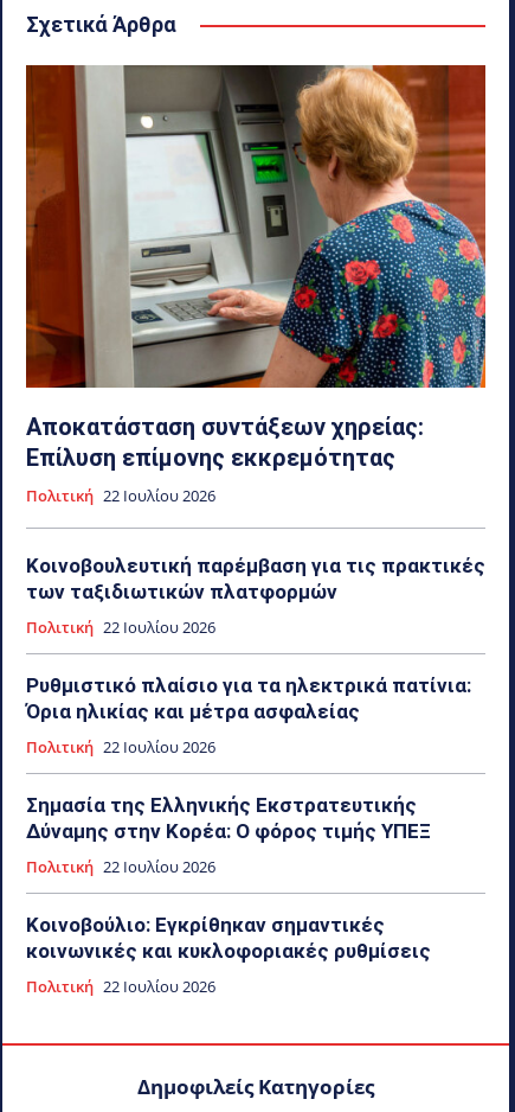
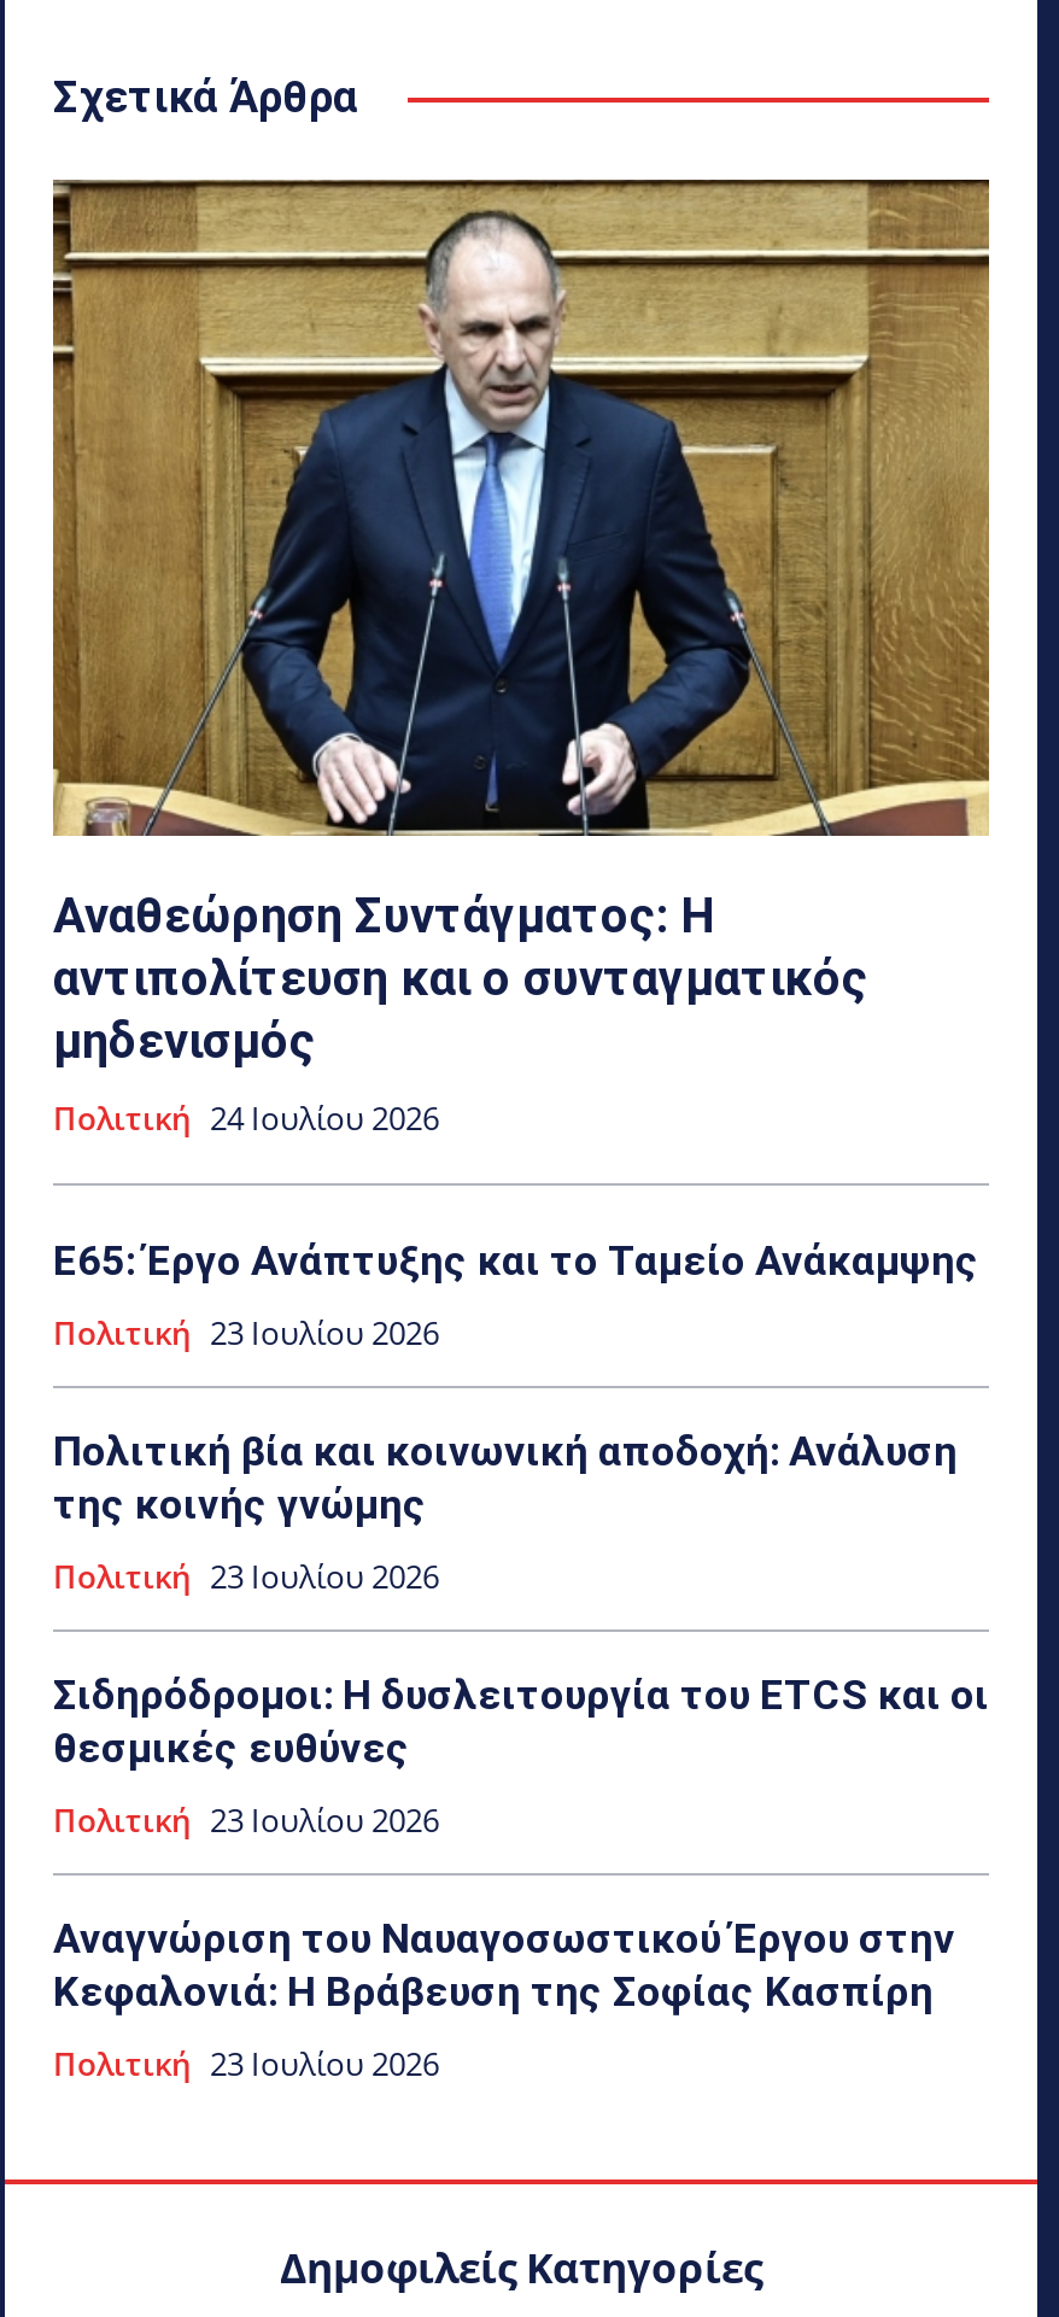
[25,64,487,472] [image] | Αποκατάσταση συντάξεων χηρείας: | Επίλυση επίμονης εκκρεμότητας -> [51,177,991,1070] [image] | Αναθεώρηση Συντάγματος: Η | αντιπολίτευση και ο συνταγματικός | μηδενισμός
[26,485,215,506] Πολιτική 22 Ιουλίου 2026 -> [53,1096,439,1140] Πολιτική 24 Ιουλίου 2026
[26,554,485,603] Κοινοβουλευτική παρέμβαση για τις πρακτικές | των ταξιδιωτικών πλατφορμών -> [53,1236,979,1285] Ε65: Έργο Ανάπτυξης και το Ταμείο Ανάκαμψης
[26,616,215,638] Πολιτική 22 Ιουλίου 2026 -> [53,1311,439,1354] Πολιτική 23 Ιουλίου 2026
[26,673,471,723] Ρυθμιστικό πλαίσιο για τα ηλεκτρικά πατίνια: | Όρια ηλικίας και μέτρα ασφαλείας -> [53,1427,958,1528] Πολιτική βία και κοινωνική αποδοχή: Ανάλυση | της κοινής γνώμης
[26,736,215,758] Πολιτική 22 Ιουλίου 2026 -> [53,1555,439,1598] Πολιτική 23 Ιουλίου 2026
[26,793,431,843] Σημασία της Ελληνικής Εκστρατευτικής | Δύναμης στην Κορέα: Ο φόρος τιμής ΥΠΕΞ -> [53,1671,989,1772] Σιδηρόδρομοι: Η δυσλειτουργία του ETCS και οι | θεσμικές ευθύνες
[26,856,215,877] Πολιτική 22 Ιουλίου 2026 -> [53,1798,439,1842] Πολιτική 23 Ιουλίου 2026
[26,913,431,963] Κοινοβούλιο: Εγκρίθηκαν σημαντικές | κοινωνικές και κυκλοφοριακές ρυθμίσεις -> [53,1914,955,2015] Αναγνώριση του Ναυαγοσωστικού Έργου στην | Κεφαλονιά: Η Βράβευση της Σοφίας Κασπίρη
[26,976,215,997] Πολιτική 22 Ιουλίου 2026 -> [53,2042,439,2085] Πολιτική 23 Ιουλίου 2026

